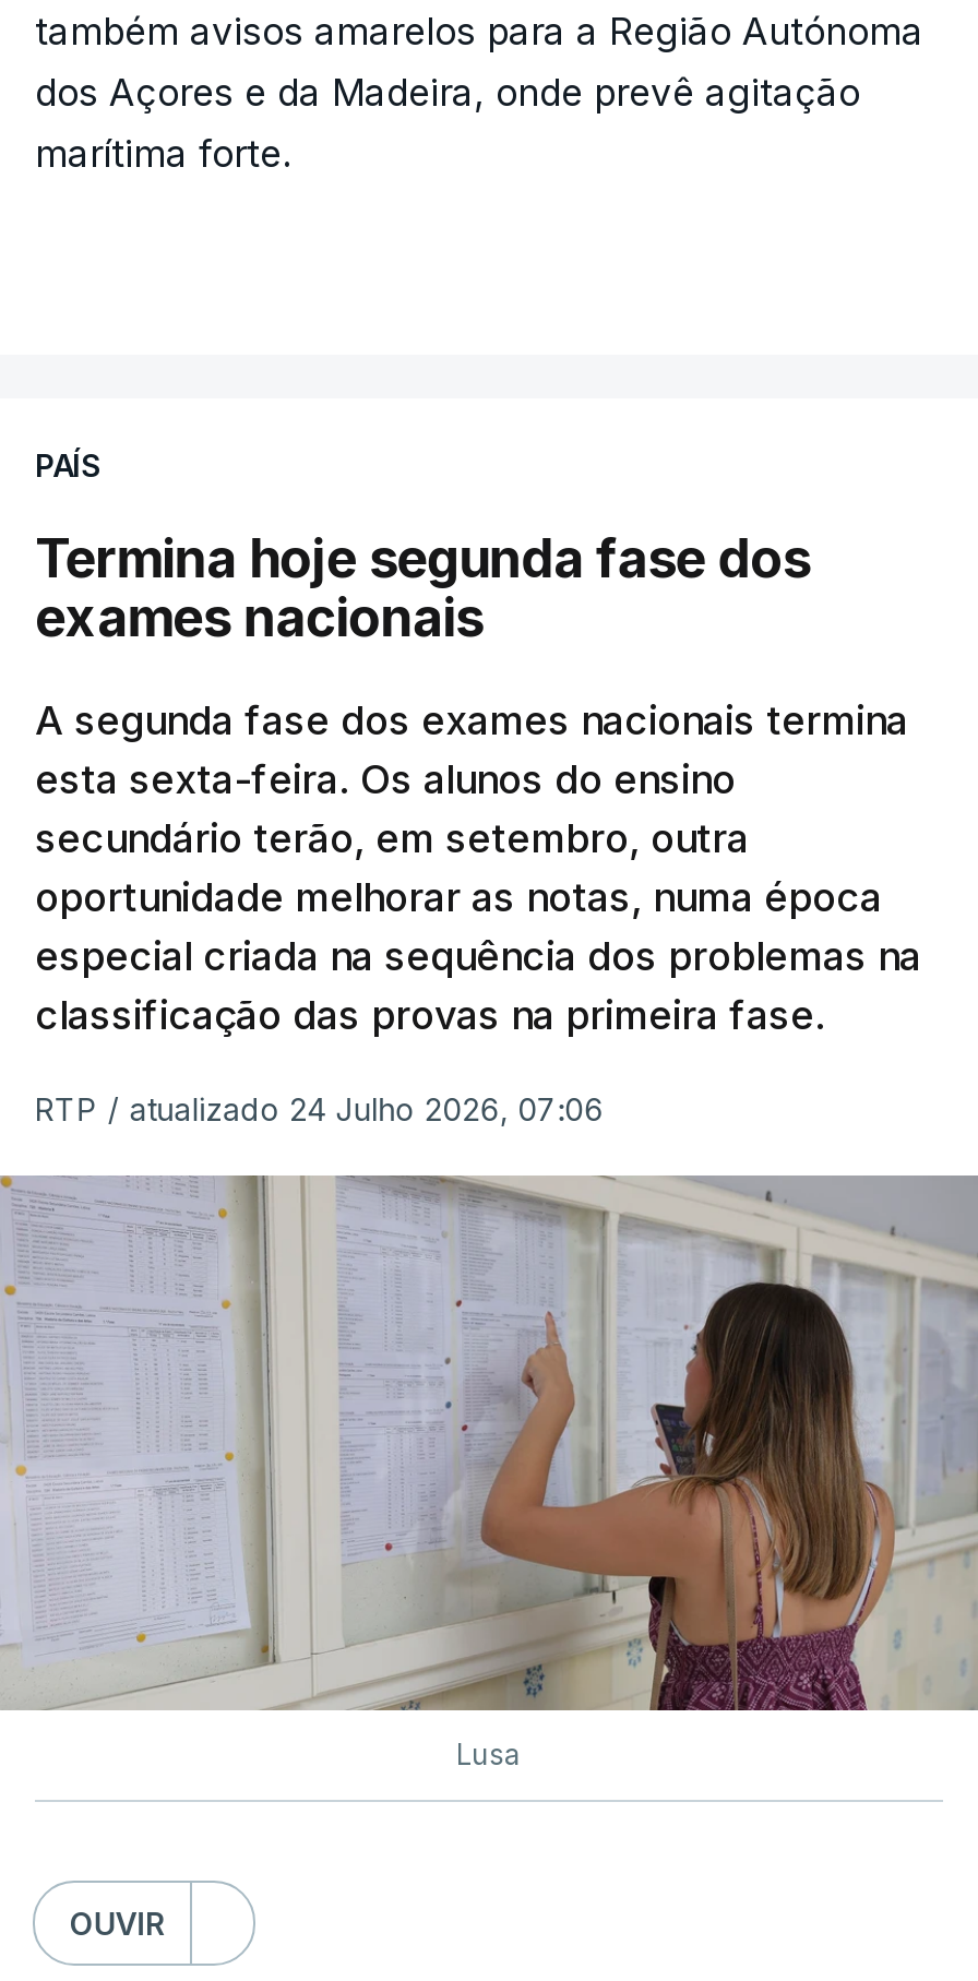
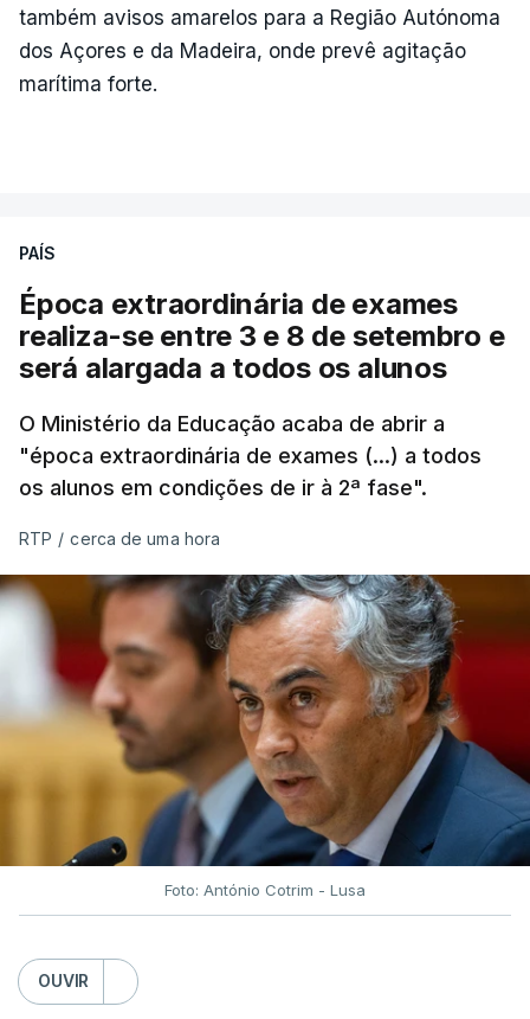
[35,527,810,649] Termina hoje segunda fase dos | exames nacionais -> [19,287,504,385] Época extraordinária de exames | realiza-se entre 3 e 8 de setembro e | será alargada a todos os alunos
[35,697,921,1038] A segunda fase dos exames nacionais termina | esta sexta-feira. Os alunos do ensino | secundário terão, em setembro, outra | oportunidade melhorar as notas, numa época | especial criada na sequência dos problemas na | classificação das provas na primeira fase. -> [19,411,481,500] O Ministério da Educação acaba de abrir a | "época extraordinária de exames (...) a todos | os alunos em condições de ir à 2ª fase".
[35,1090,604,1127] RTP / atualizado 24 Julho 2026, 07:06 -> [19,528,220,549] RTP / cerca de uma hora
[7,1173,971,1772] [image] | Lusa -> [4,573,526,899] [image] | Foto: António Cotrim - Lusa

